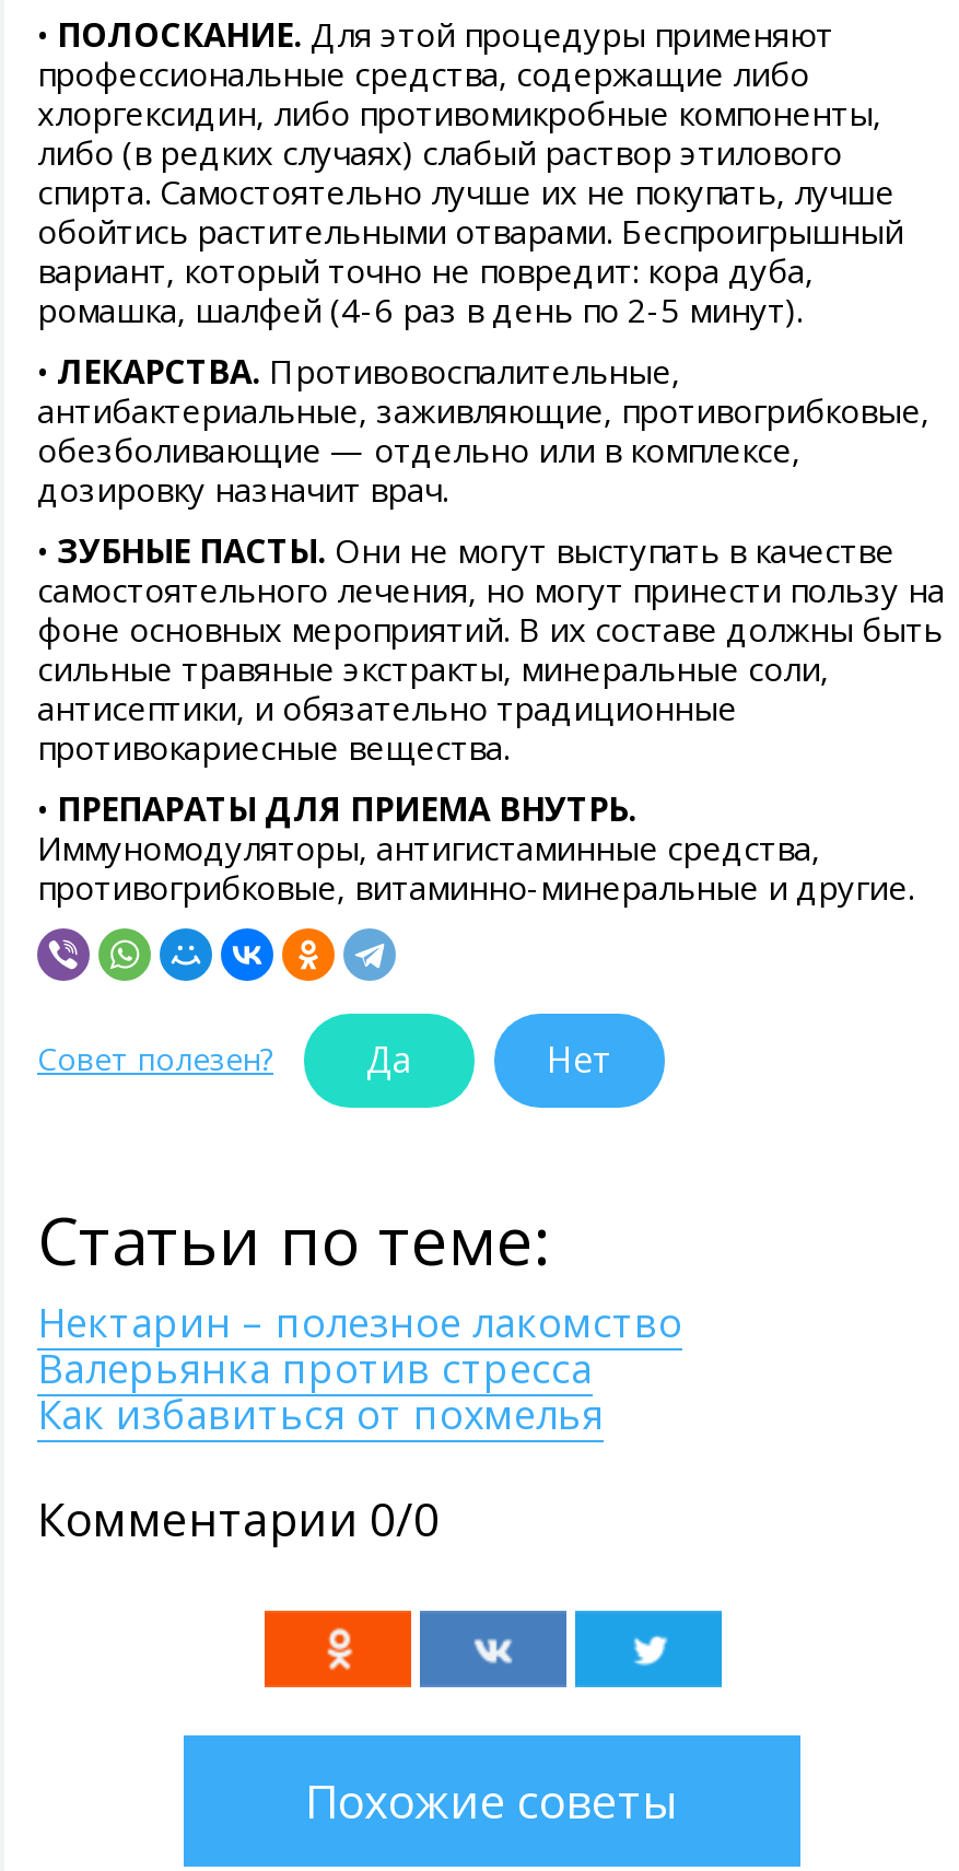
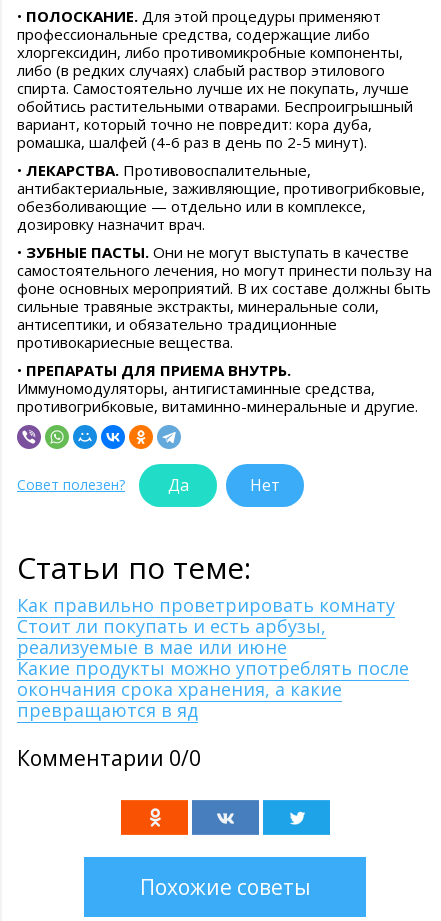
[37,1296,682,1440] Нектарин – полезное лакомство | Валерьянка против стресса | Как избавиться от похмелья -> [17,593,409,722] Как правильно проветрировать комнату | Стоит ли покупать и есть арбузы, | реализуемые в мае или июне | Какие продукты можно употреблять после | окончания срока хранения, а какие | превращаются в яд

